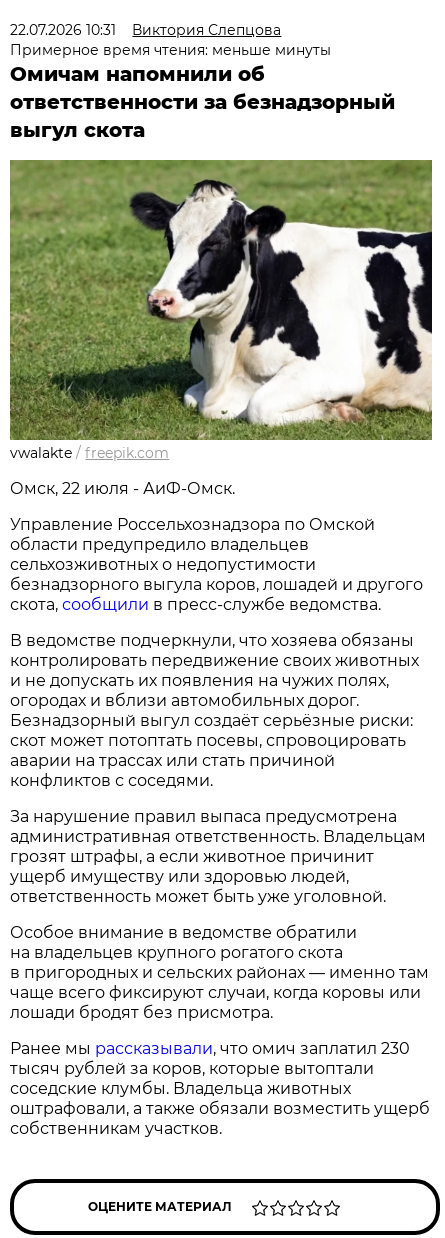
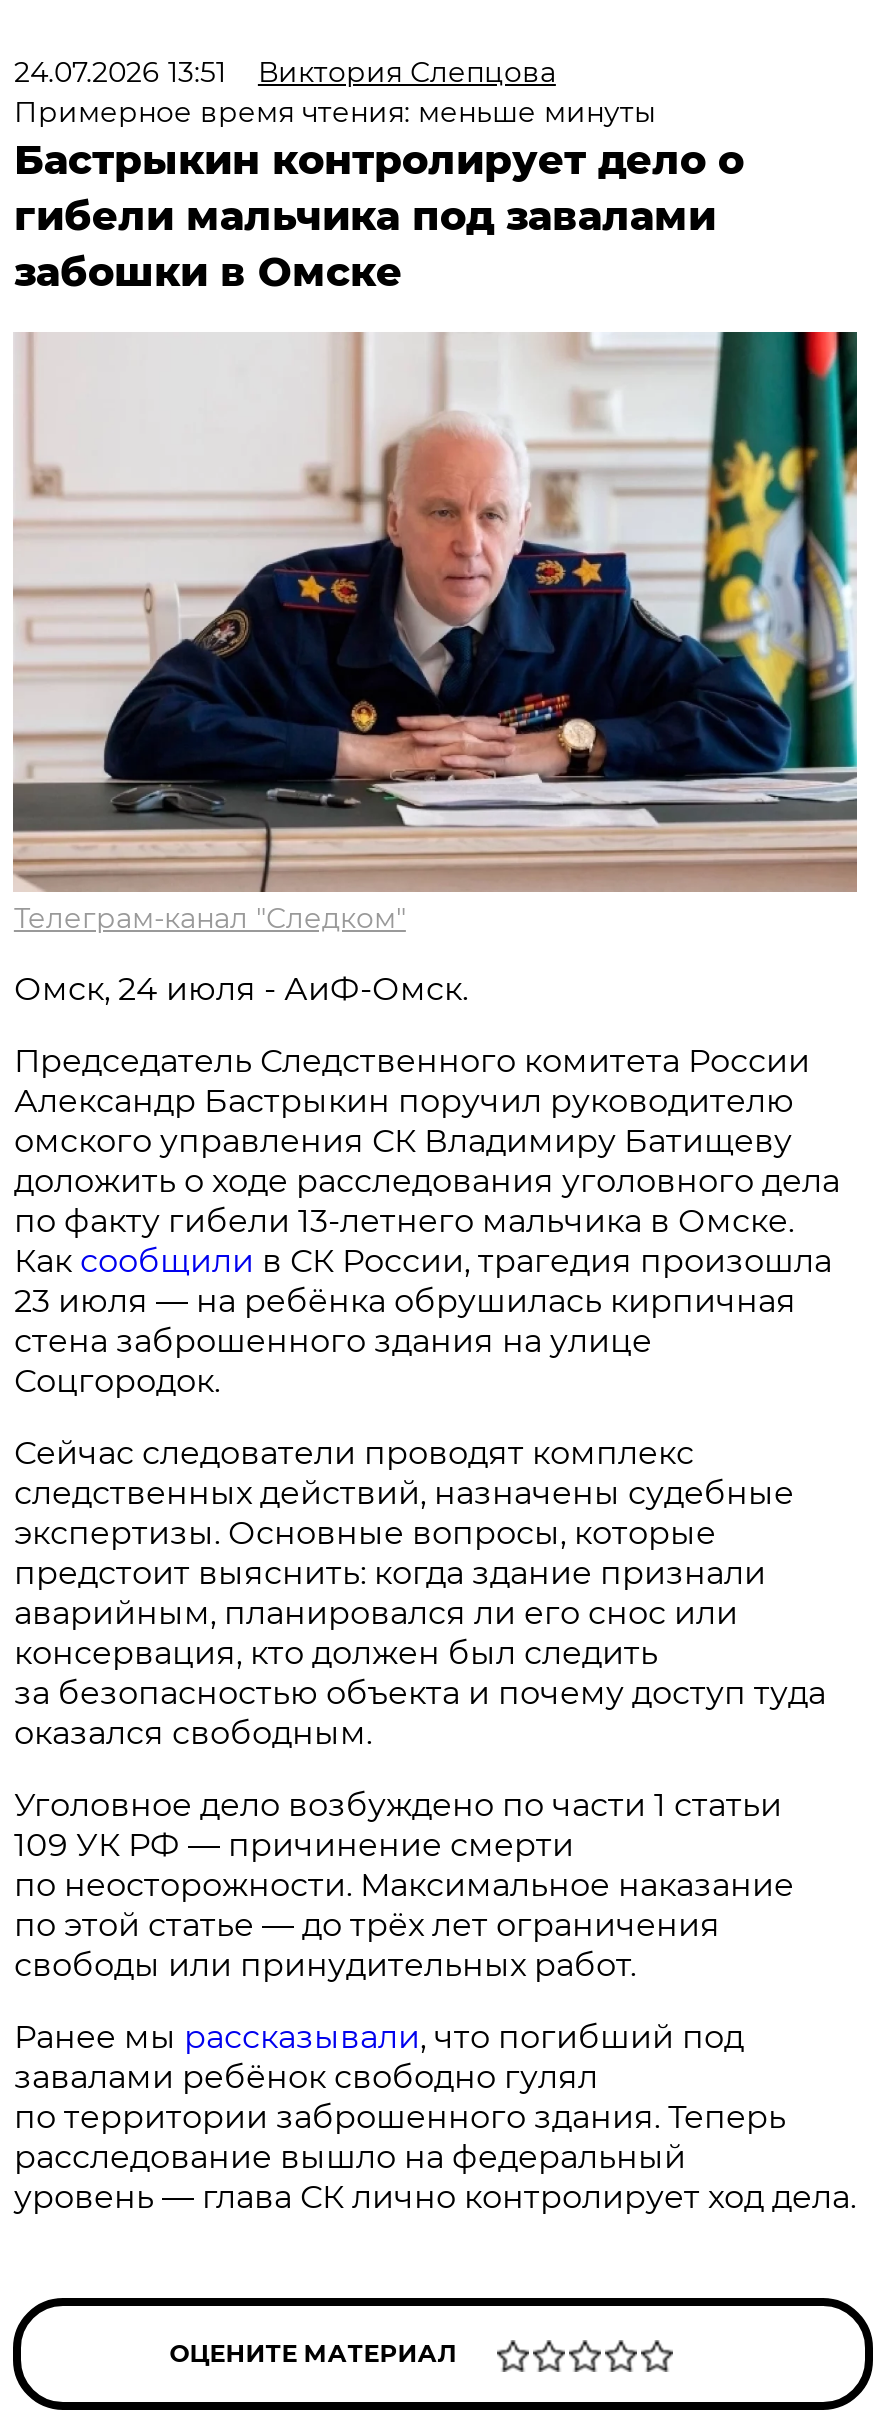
[10,21,281,39] 22.07.2026 10:31 Виктория Слепцова -> [14,54,556,90] 24.07.2026 13:51 Виктория Слепцова
[10,62,395,142] Омичам напомнили об | ответственности за безнадзорный | выгул скота -> [14,136,744,296] Бастрыкин контролирует дело о | гибели мальчика под завалами | забошки в Омске
[9,159,433,1138] [image] | vwalakte / freepik.com | Омск, 22 июля - АиФ-Омск. | Управление Россельхознадзора по Омской | области предупредило владельцев | сельхозживотных о недопустимости | безнадзорного выгула коров, лошадей и другого | скота, сообщили в пресс-службе ведомства. | В ведомстве подчеркнули, что хозяева обязаны | контролировать передвижение своих животных | и не допускать их появления на чужих полях, | огородах и вблизи автомобильных дорог. | Безнадзорный выгул создаёт серьёзные риски: | скот может потоптать посевы, спровоцировать | аварии на трассах или стать причиной | конфликтов с соседями. | За нарушение правил выпаса предусмотрена | административная ответственность. Владельцам | грозят штрафы, а если животное причинит | ущерб имуществу или здоровью людей, | ответственность может быть уже уголовной. | Особое внимание в ведомстве обратили | на владельцев крупного рогатого скота | в пригородных и сельских районах — именно там | чаще всего фиксируют случаи, когда коровы или | лошади бродят без присмотра. | Ранее мы рассказывали, что омич заплатил 230 | тысяч рублей за коров, которые вытоптали | соседские клумбы. Владельца животных | оштрафовали, а также обязали возместить ущерб | собственникам участков. -> [13,330,859,2216] [image] | Телеграм-канал "Следком" | Омск, 24 июля - АиФ-Омск. | Председатель Следственного комитета России | Александр Бастрыкин поручил руководителю | омского управления СК Владимиру Батищеву | доложить о ходе расследования уголовного дела | по факту гибели 13-летнего мальчика в Омске. | Как сообщили в СК России, трагедия произошла | 23 июля — на ребёнка обрушилась кирпичная | стена заброшенного здания на улице | Соцгородок. | Сейчас следователи проводят комплекс | следственных действий, назначены судебные | экспертизы. Основные вопросы, которые | предстоит выяснить: когда здание признали | аварийным, планировался ли его снос или | консервация, кто должен был следить | за безопасностью объекта и почему доступ туда | оказался свободным. | Уголовное дело возбуждено по части 1 статьи | 109 УК РФ — причинение смерти | по неосторожности. Максимальное наказание | по этой статье — до трёх лет ограничения | свободы или принудительных работ. | Ранее мы рассказывали, что погибший под | завалами ребёнок свободно гулял | по территории заброшенного здания. Теперь | расследование вышло на федеральный | уровень — глава СК лично контролирует ход дела.

